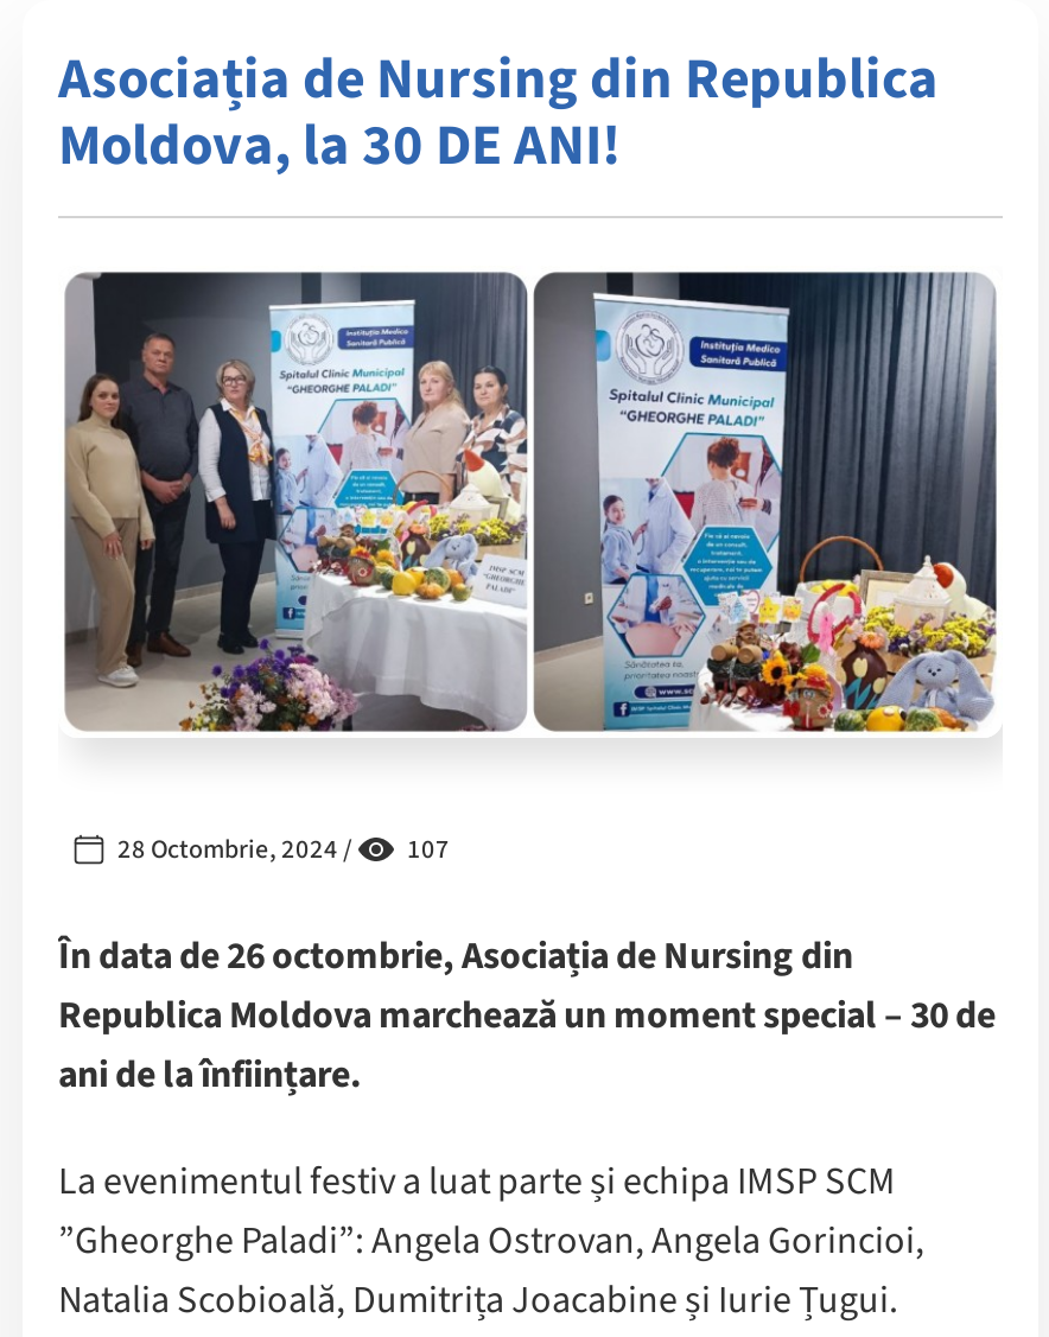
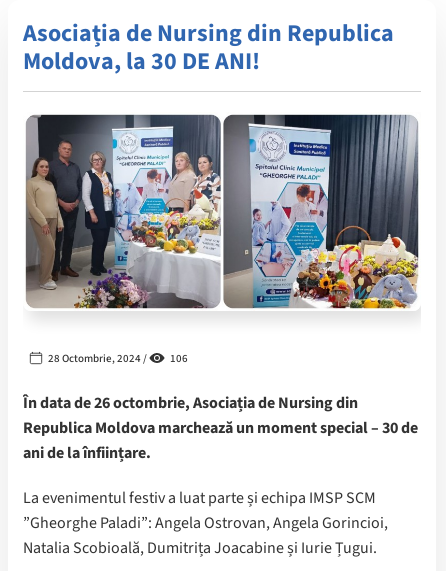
[113,831,450,867] 28 Octombrie, 2024 / 107 -> [46,350,188,365] 28 Octombrie, 2024 / 106

